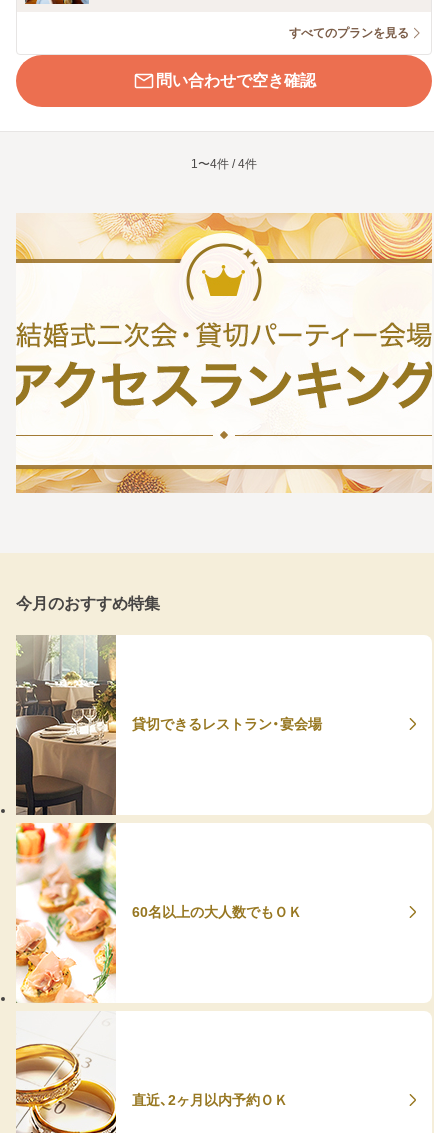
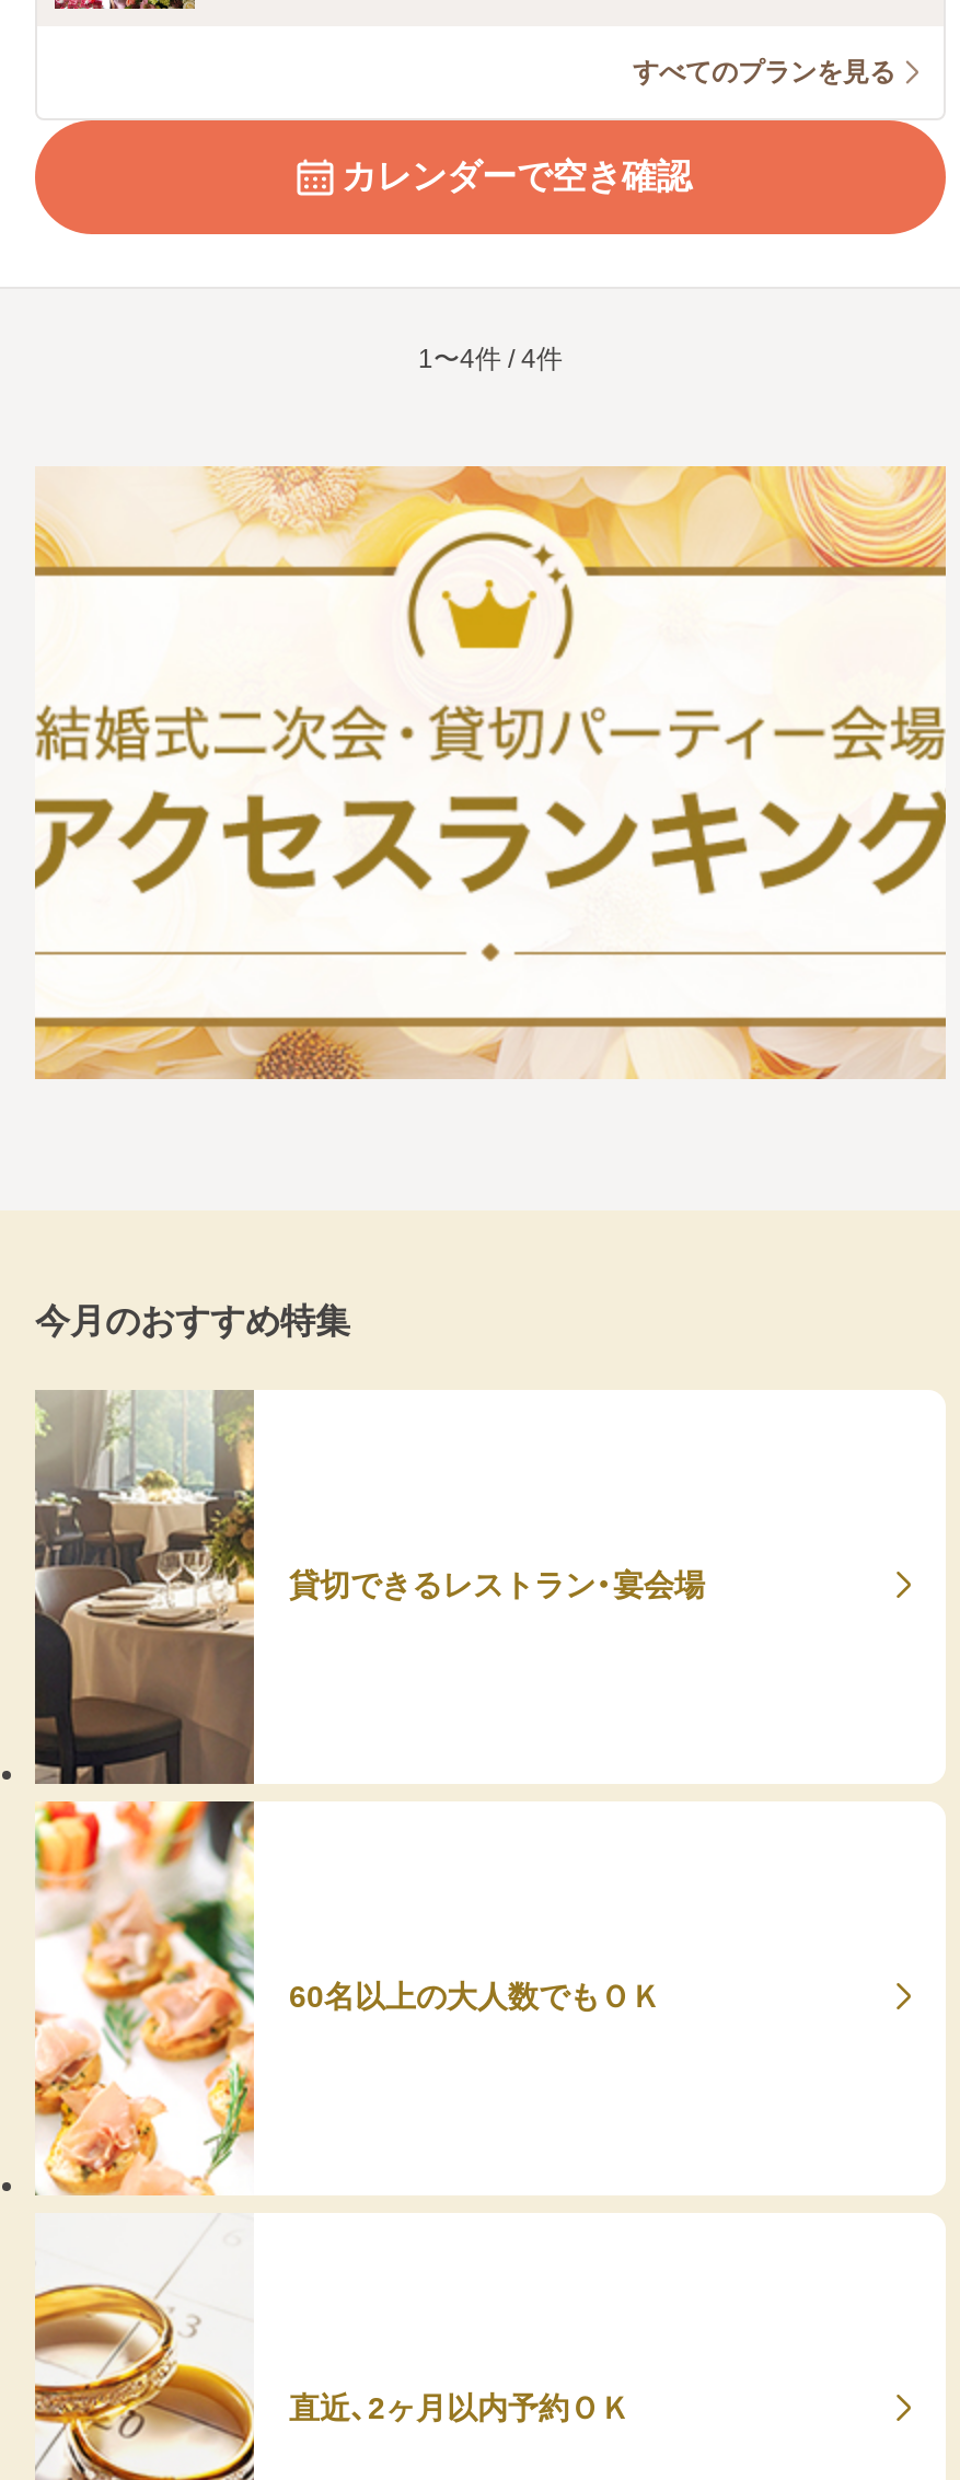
[156,72,316,89] 問い合わせで空き確認 -> [342,158,692,195] カレンダーで空き確認

